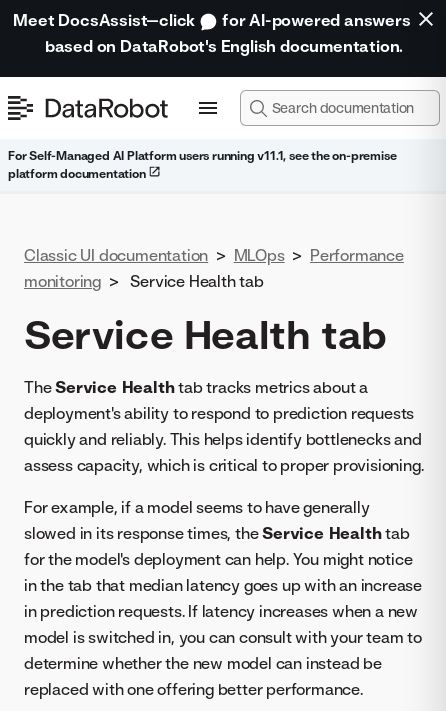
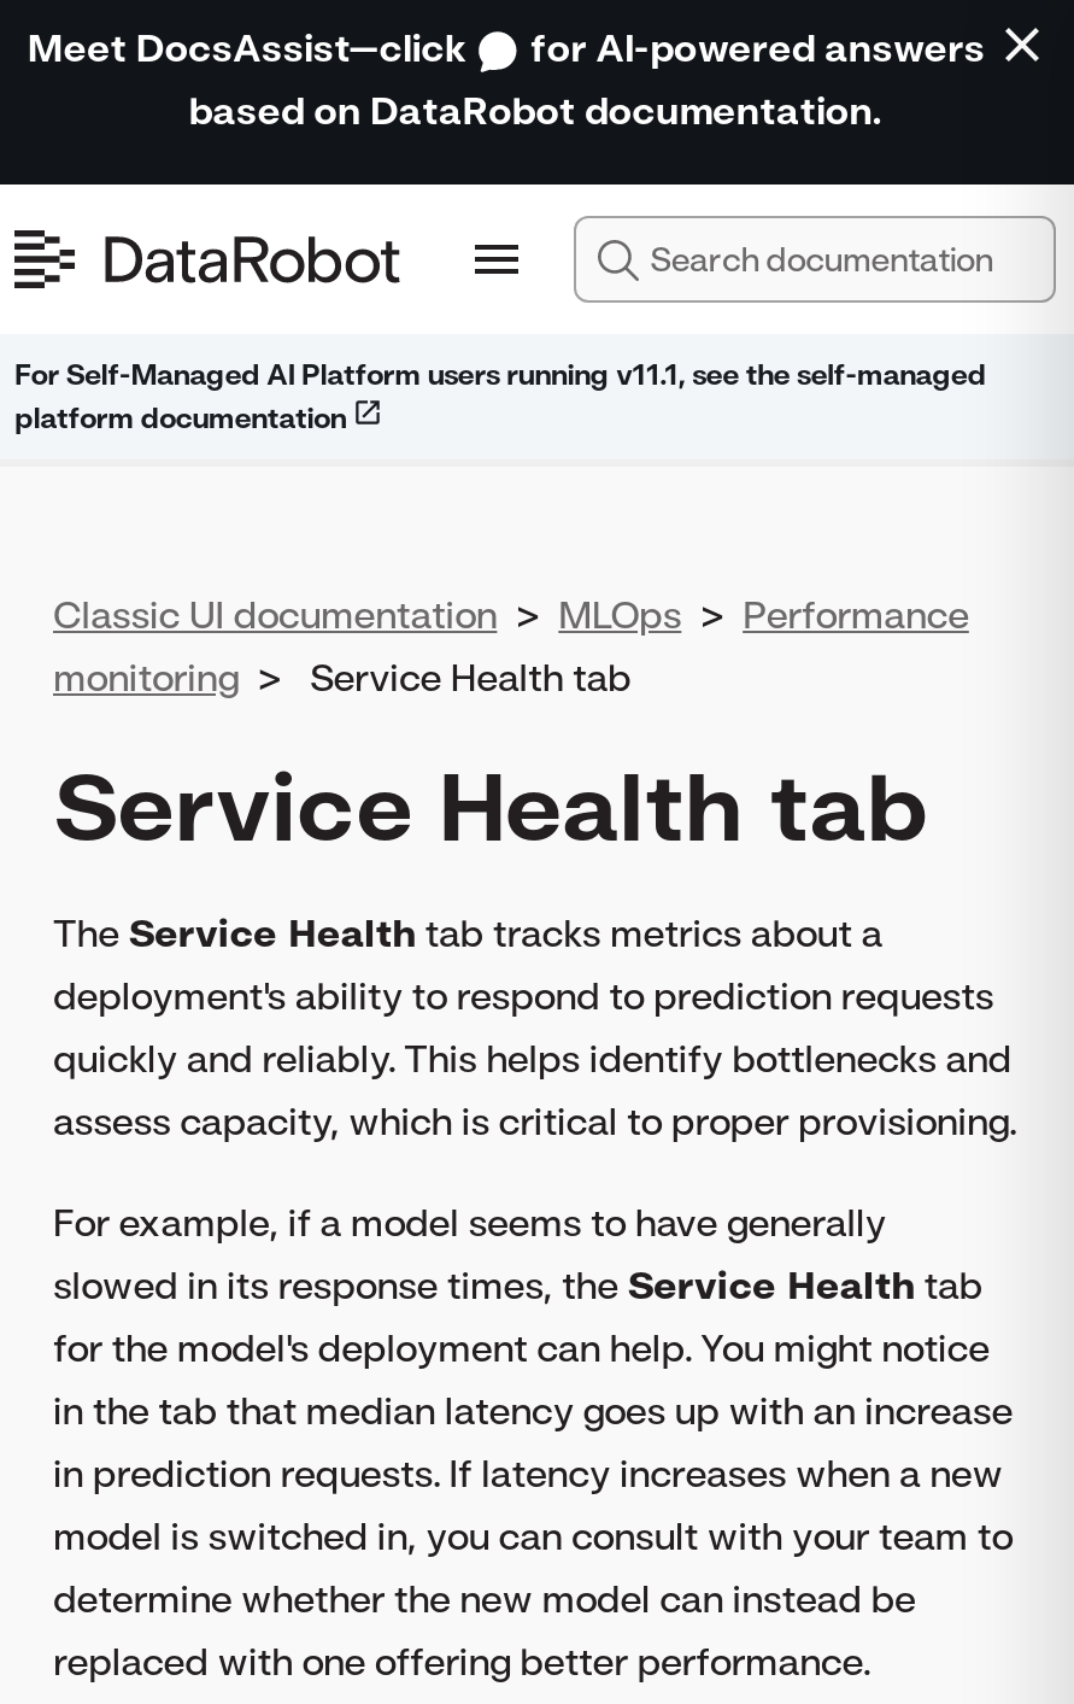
[45,36,403,56] based on DataRobot's English documentation. -> [189,86,882,134] based on DataRobot documentation.
[8,148,396,163] For Self-Managed AI Platform users running v11.1, see the on-premise -> [14,356,986,392] For Self-Managed AI Platform users running v11.1, see the self-managed

